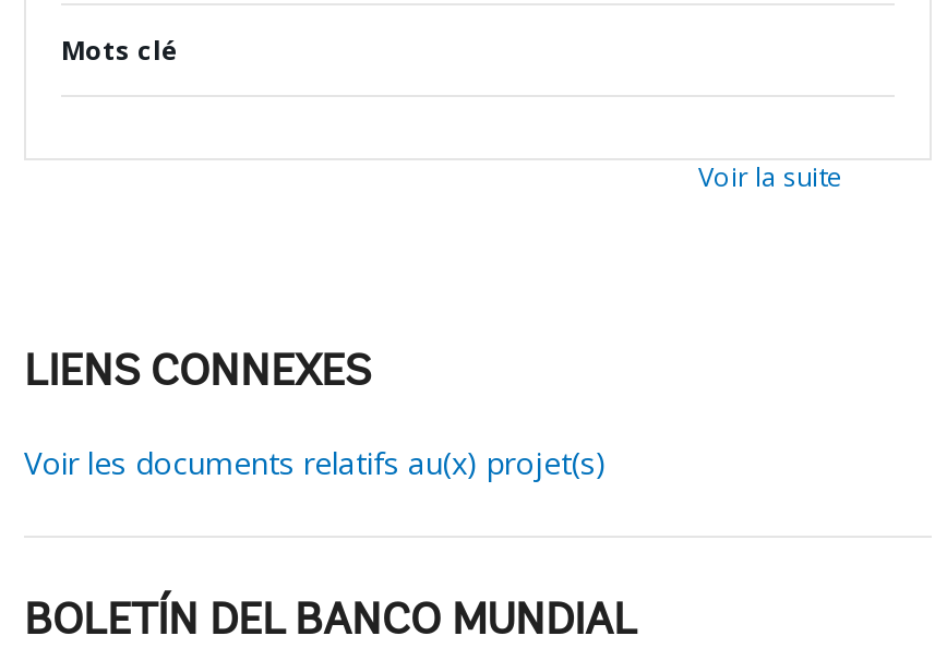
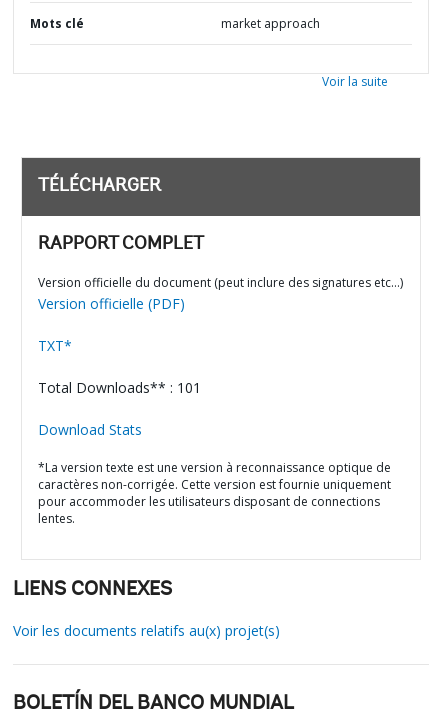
none -> [221,15,320,32] market approach
none -> [38,178,403,527] TÉLÉCHARGER | RAPPORT COMPLET | Version officielle du document (peut inclure des signatures etc…) | Version officielle (PDF) | TXT* | Total Downloads** : 101 | Download Stats | *La version texte est une version à reconnaissance optique de | caractères non-corrigée. Cette version est fournie uniquement | pour accommoder les utilisateurs disposant de connections | lentes.

